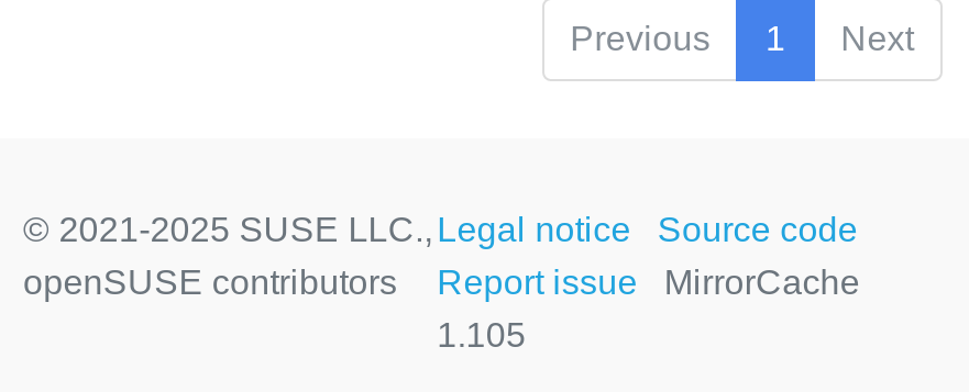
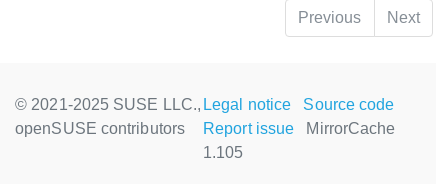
[766,20,786,58] 1 -> none

